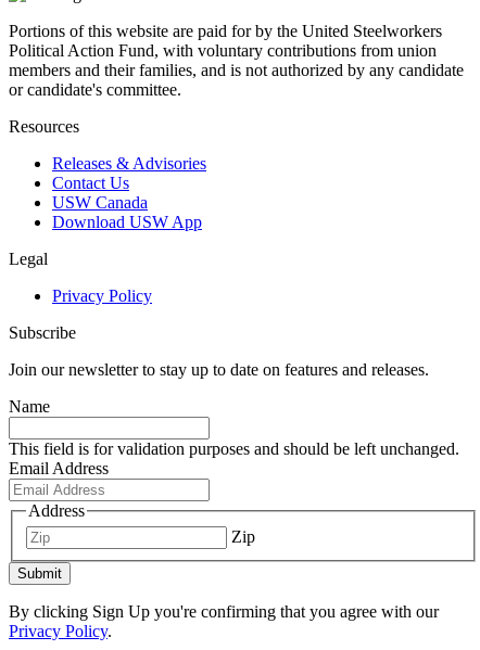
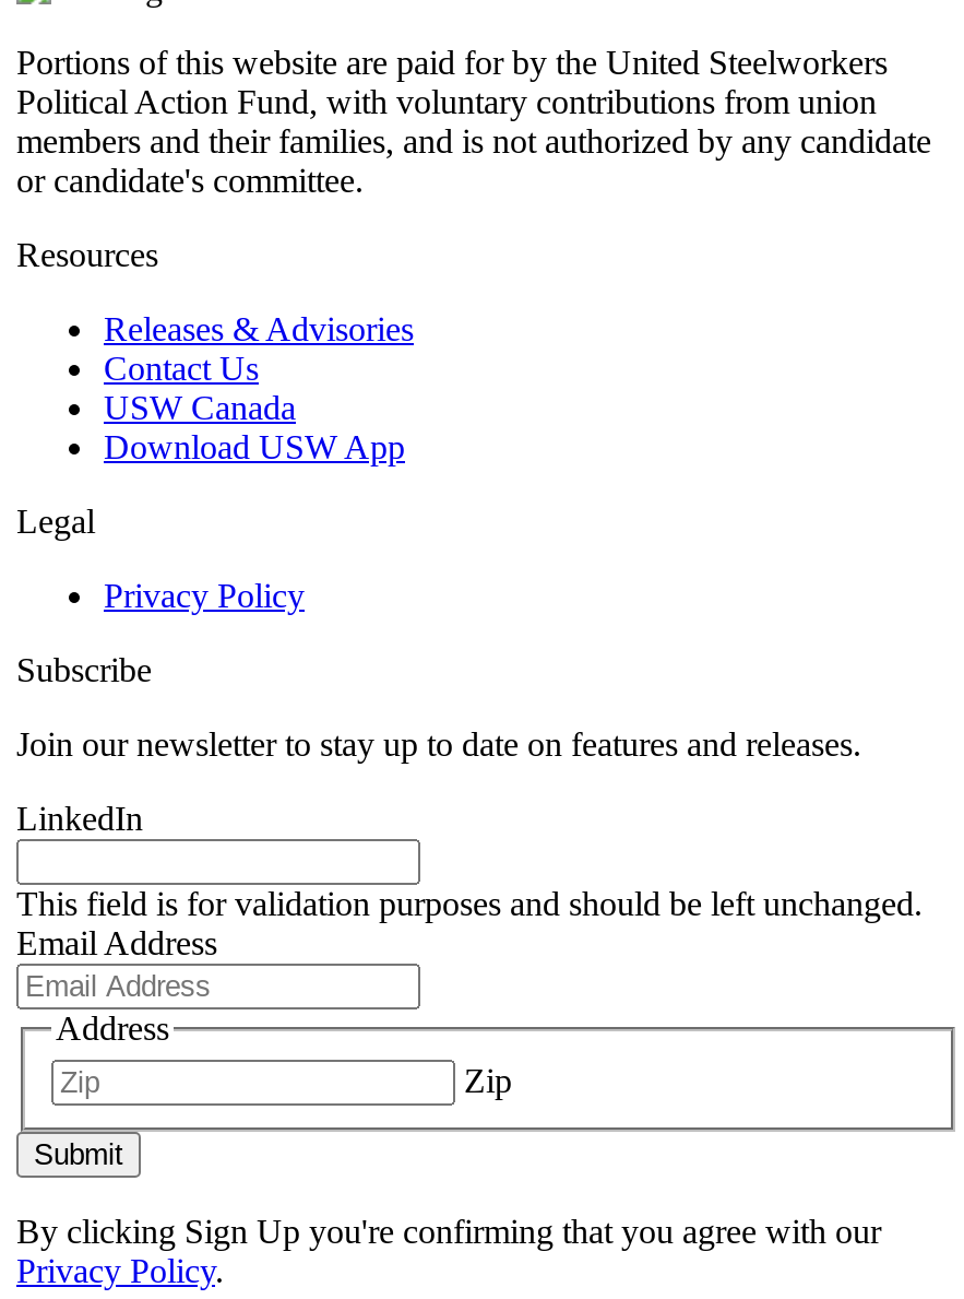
[9,397,50,415] Name -> [16,799,143,836] LinkedIn

